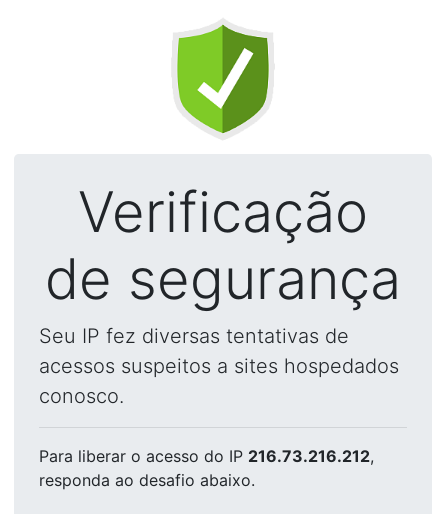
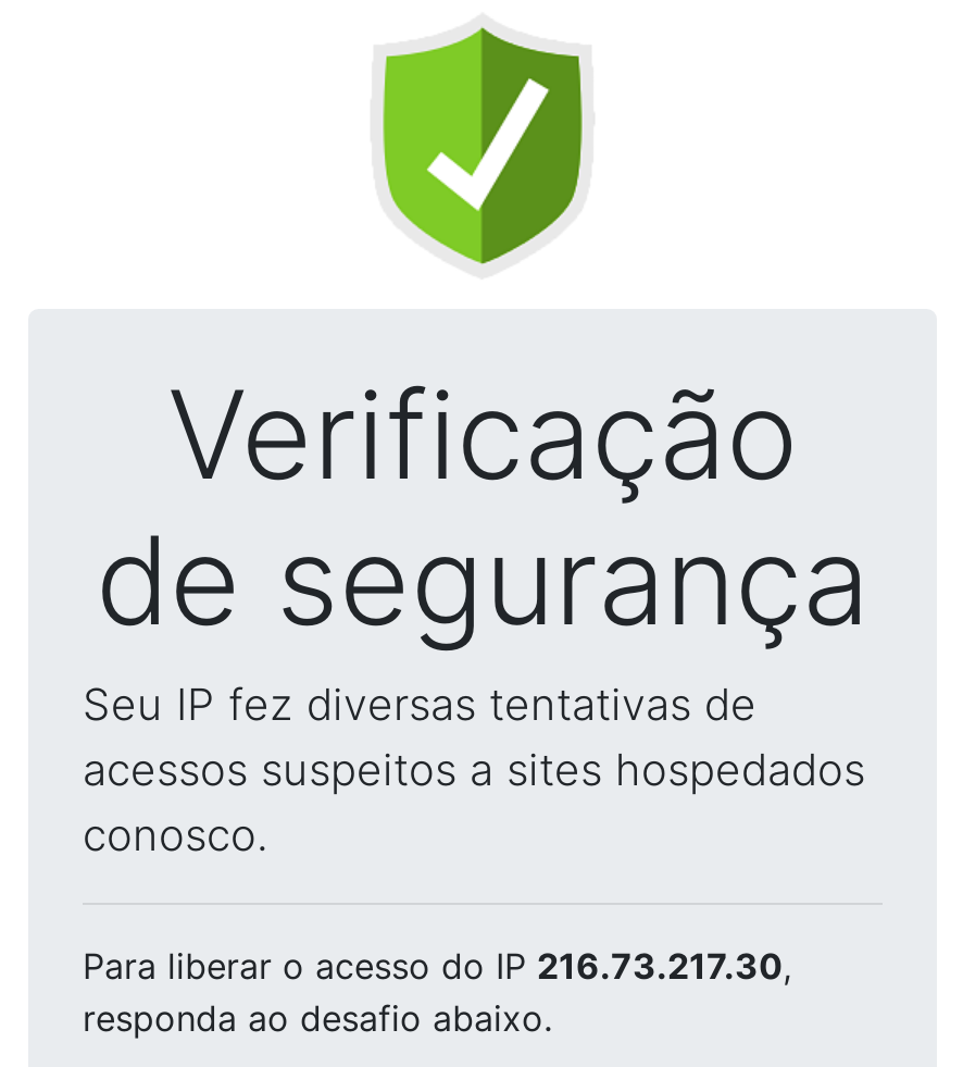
[39,446,374,466] Para liberar o acesso do IP 216.73.216.212, -> [83,944,791,988] Para liberar o acesso do IP 216.73.217.30,

